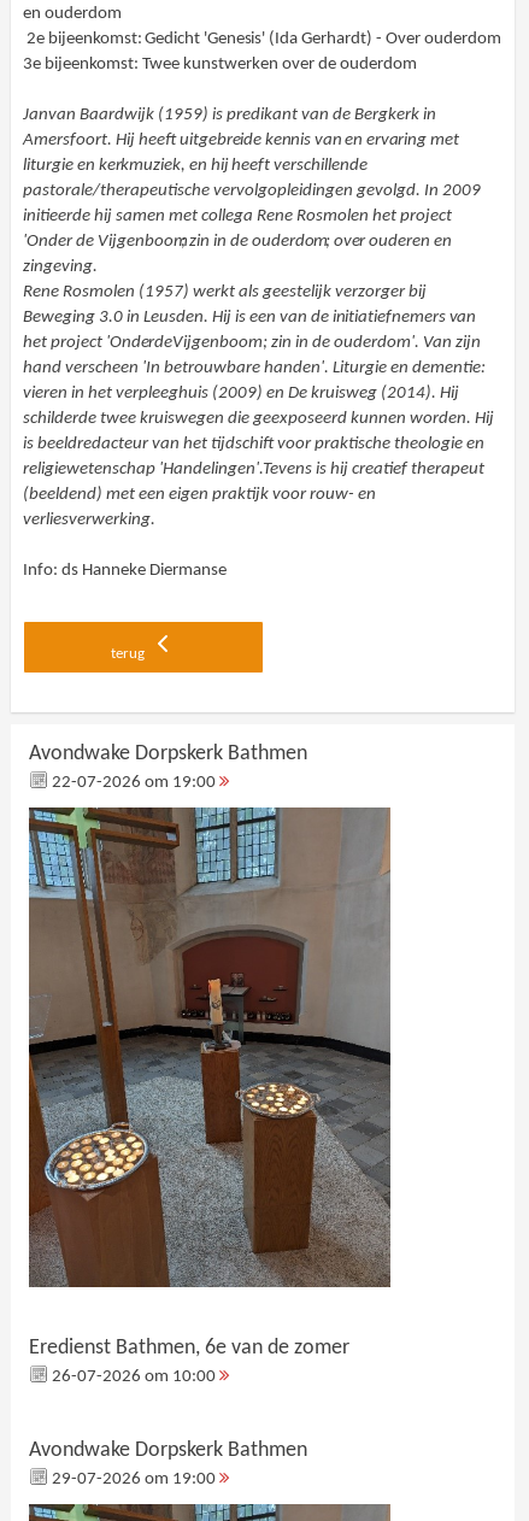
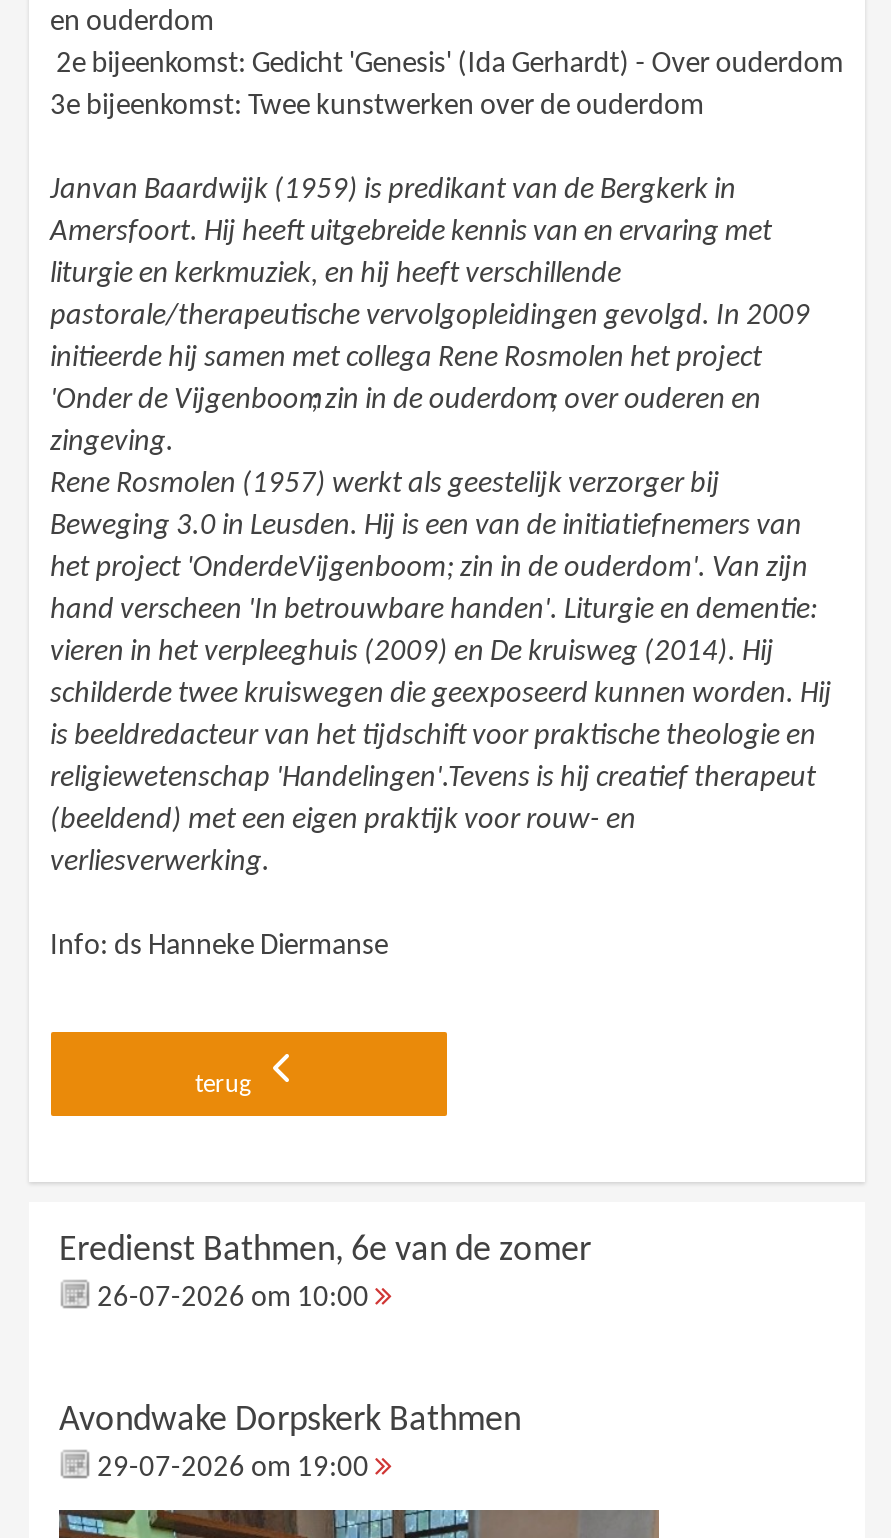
[29,743,307,792] Avondwake Dorpskerk Bathmen | 22-07-2026 om 19:00 -> none
[28,806,392,1288] [image] -> none

